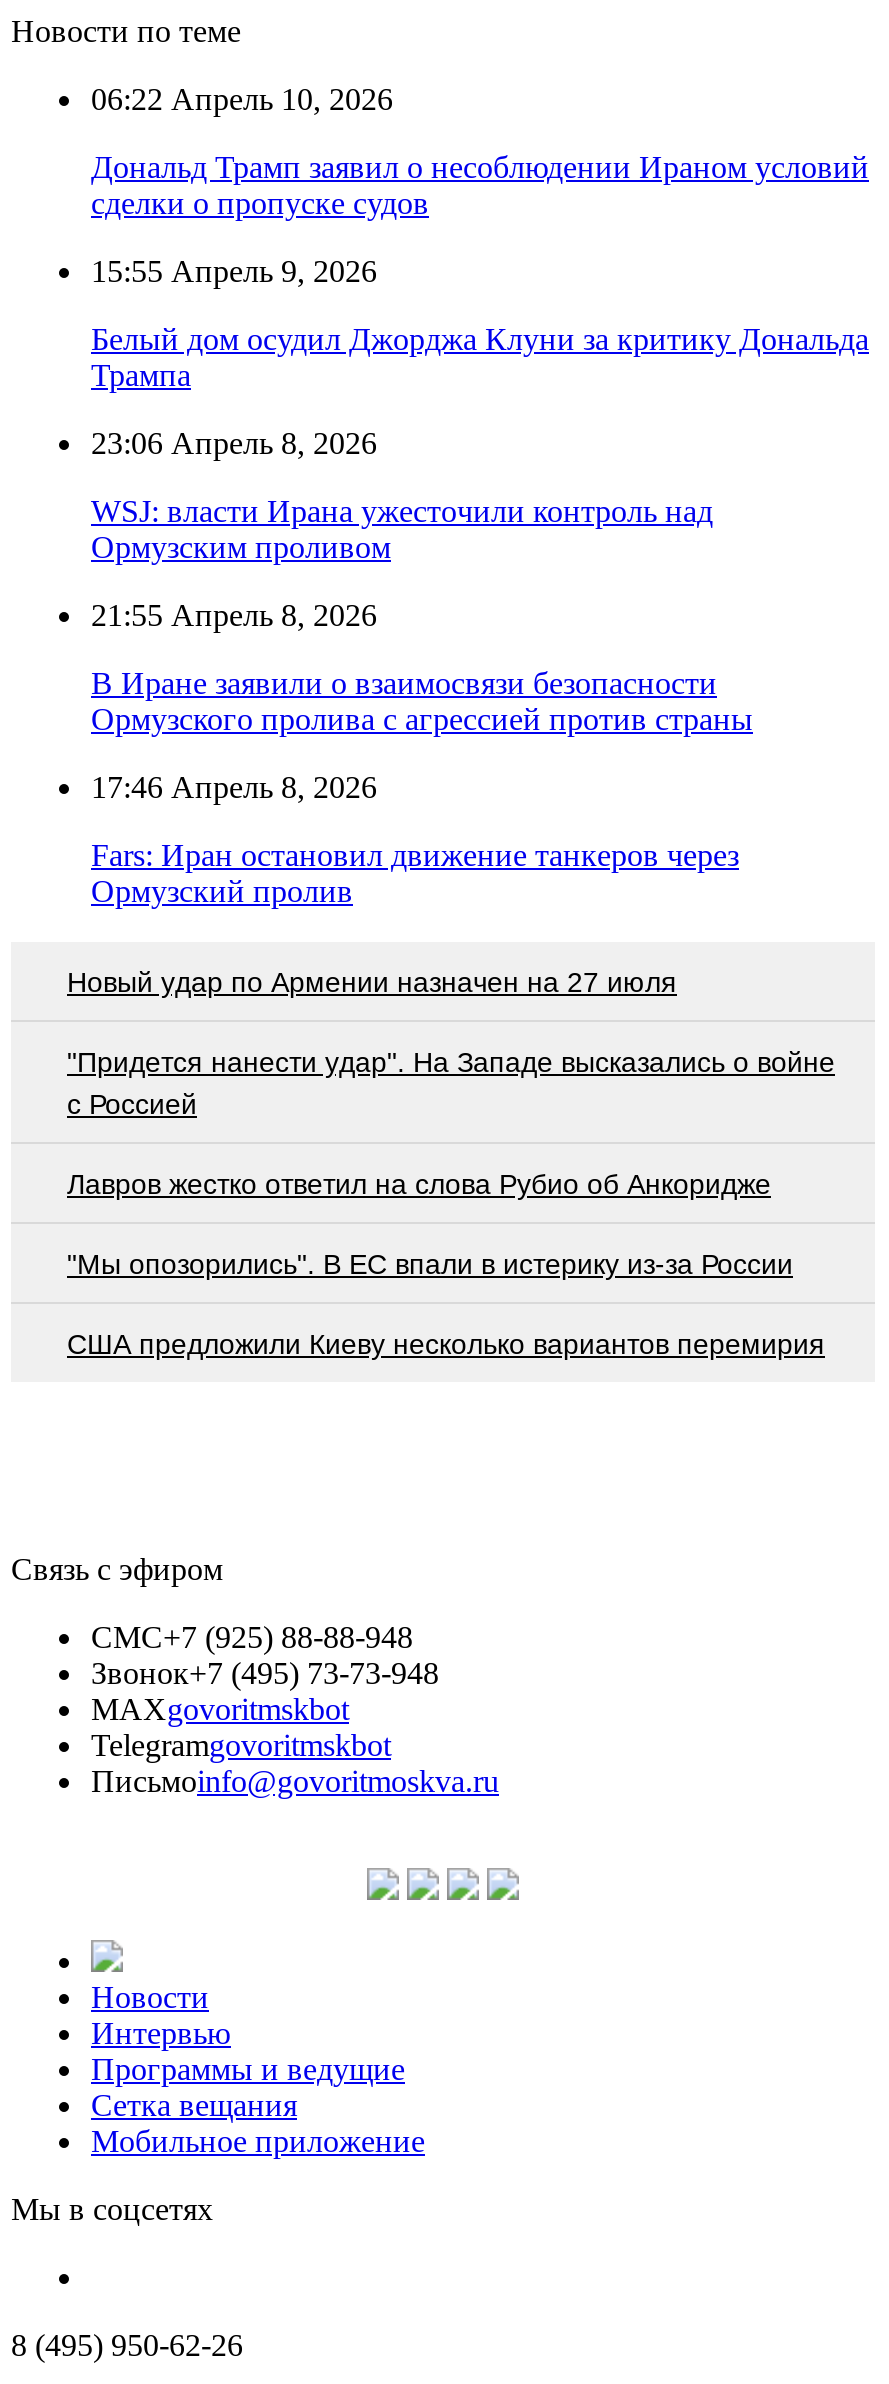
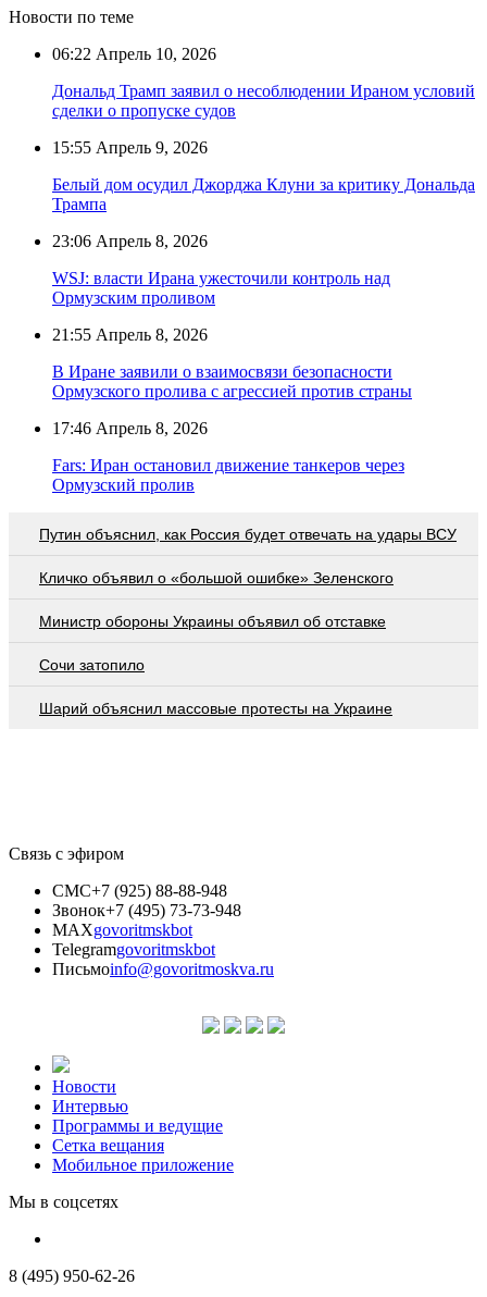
[67,965,677,997] Новый удар по Армении назначен на 27 июля -> [39,525,457,543] Путин объяснил, как Россия будет отвечать на удары ВСУ
[67,1045,835,1119] "Придется нанести удар". На Западе высказались о войне | с Россией -> [39,569,394,586] Кличко объявил о «большой ошибке» Зеленского
[67,1167,771,1199] Лавров жестко ответил на слова Рубио об Анкоридже -> [39,612,386,630] Министр обороны Украины объявил об отставке
[67,1247,793,1279] "Мы опозорились". В ЕС впали в истерику из-за России -> [39,656,145,673] Сочи затопило
[67,1327,825,1359] США предложили Киеву несколько вариантов перемирия -> [39,699,392,717] Шарий объяснил массовые протесты на Украине

